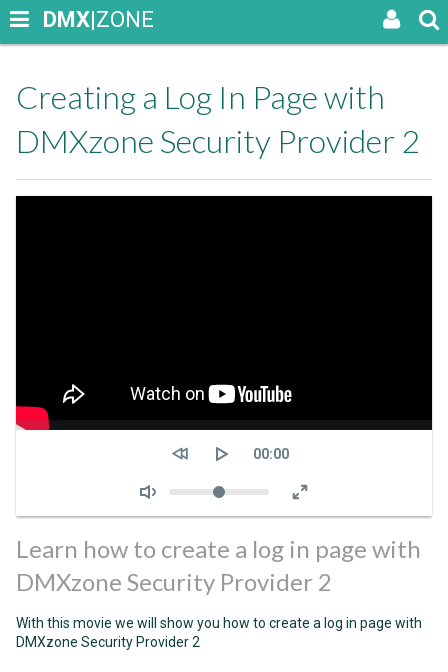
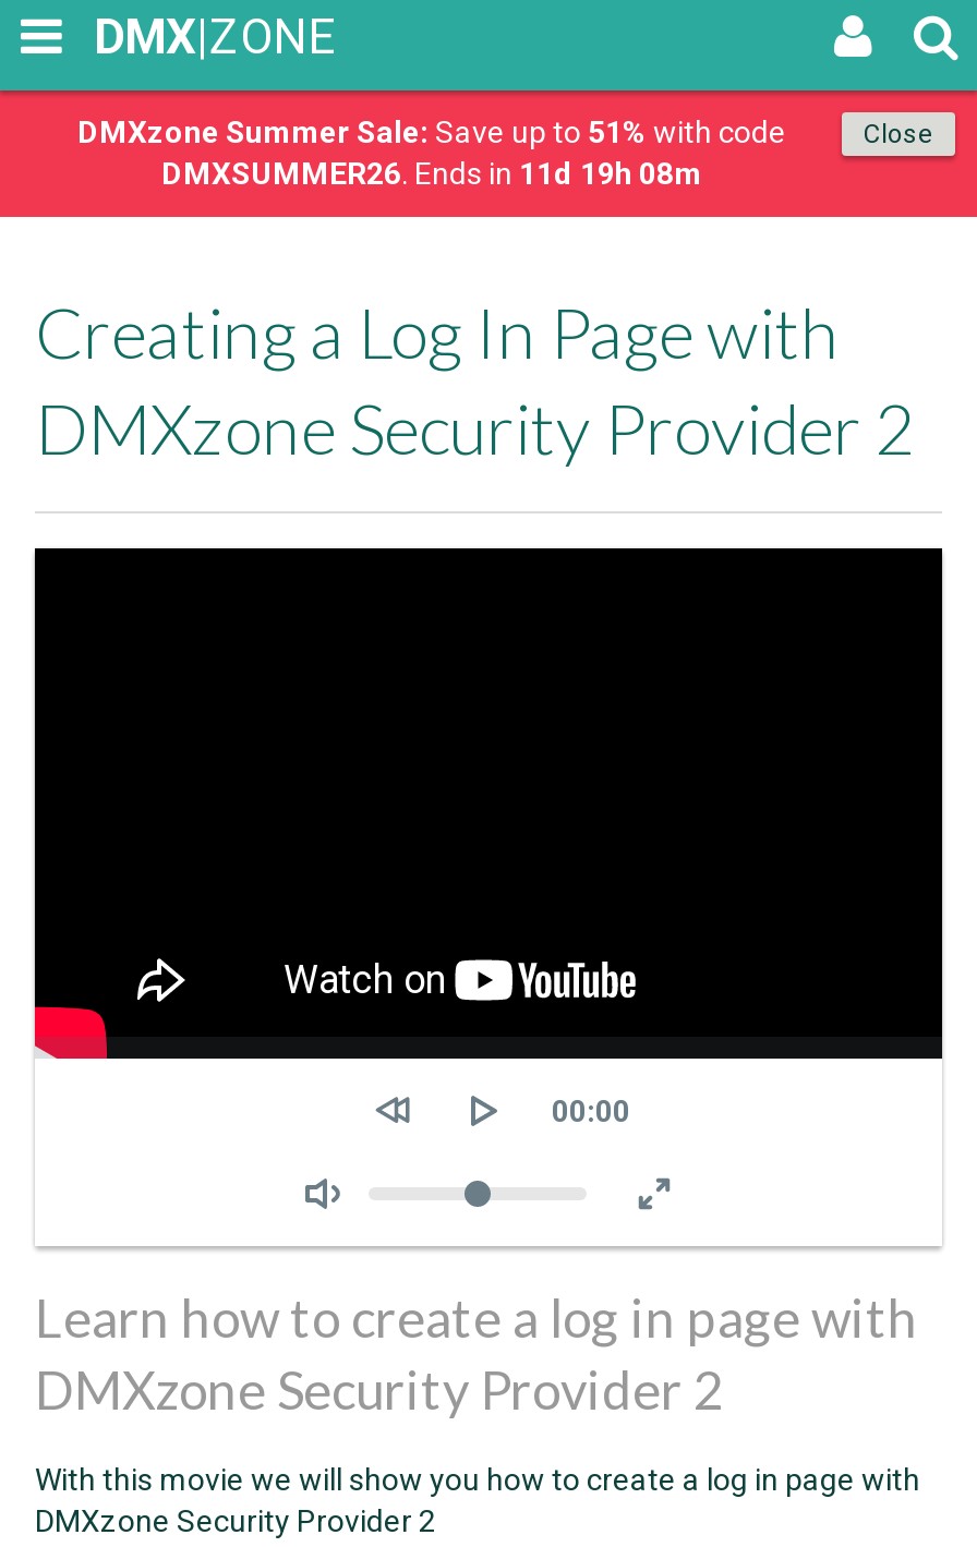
none -> [7,88,970,219] [image] | Close | DMXzone Summer Sale: Save up to 51% with code | DMXSUMMER26. Ends in 11d 19h 08m

